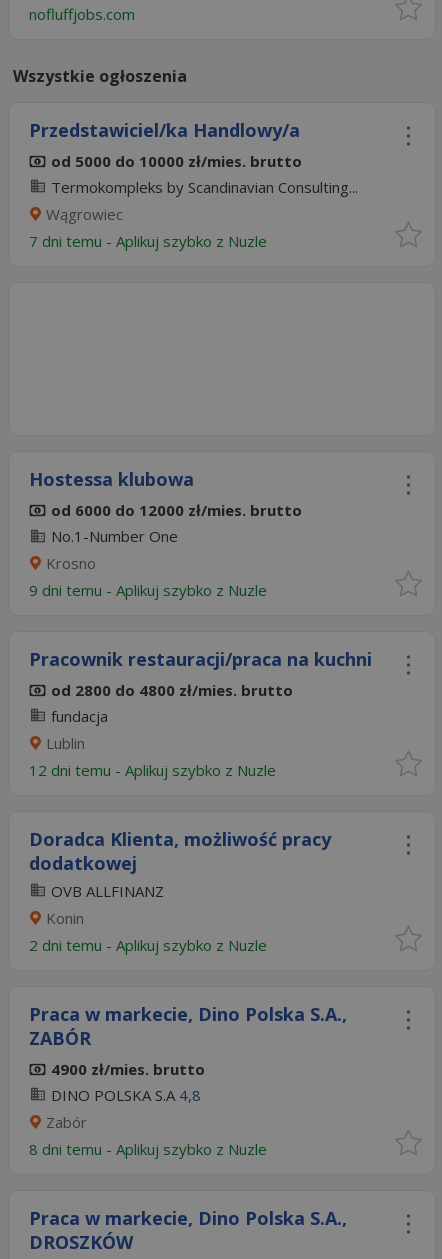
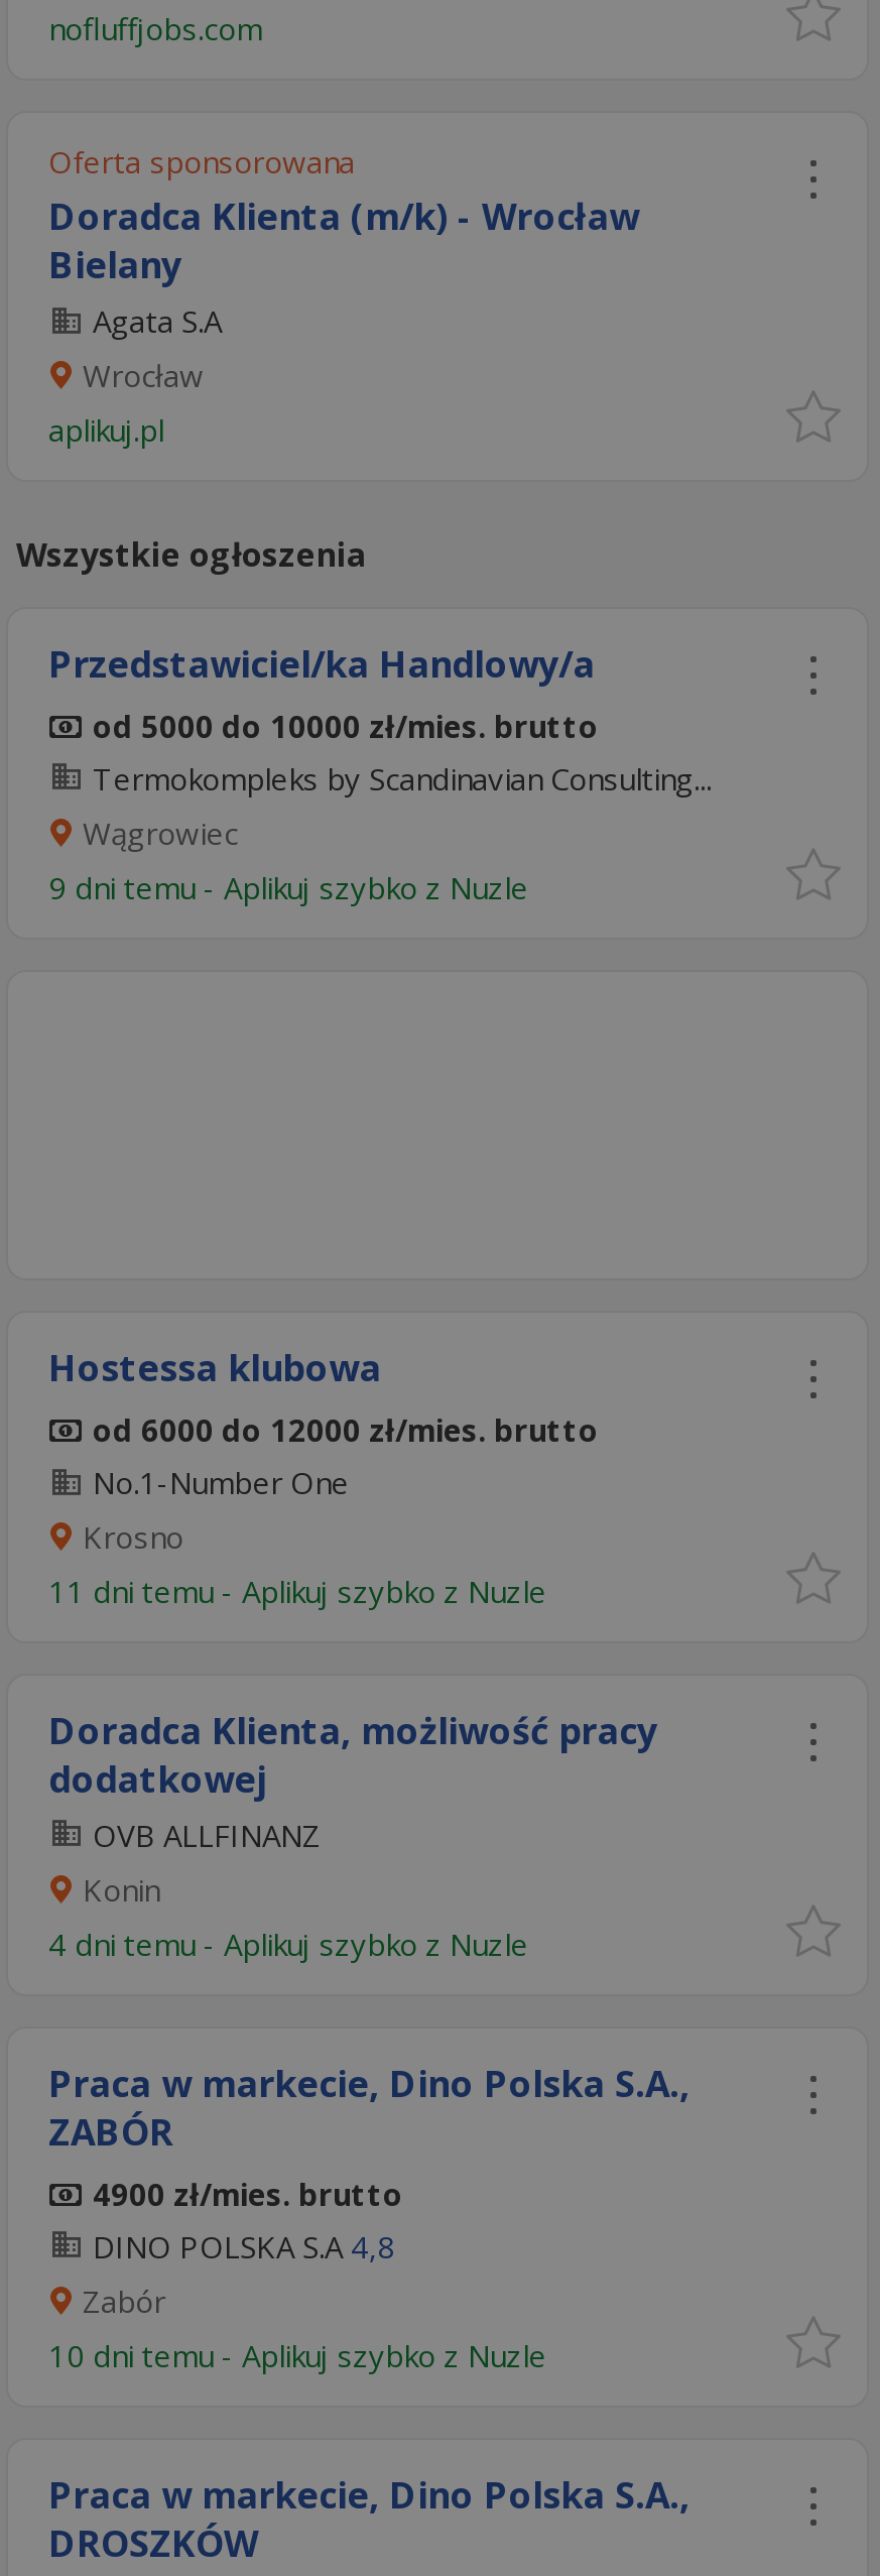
none -> [48,141,639,450] Oferta sponsorowana | Doradca Klienta (m/k) - Wrocław | Bielany | Agata S.A | Wrocław | aplikuj.pl
moved [13,65,358,224] -> [16,532,712,853]: Wszystkie ogłoszenia | Przedstawiciel/ka Handlowy/a | od 5000 do 10000 zł/mies. brutto | Termokompleks by Scandinavian Consulting... | Wągrowiec
[29,231,275,251] 7 dni temu - Aplikuj szybko z Nuzle -> none
moved [29,467,302,573] -> [48,1343,599,1557]: Hostessa klubowa | od 6000 do 12000 zł/mies. brutto | No.1-Number One | Krosno
moved [29,580,275,600] -> [48,867,544,907]: 9 dni temu - Aplikuj szybko z Nuzle
[29,647,372,780] Pracownik restauracji/praca na kuchni | od 2800 do 4800 zł/mies. brutto | fundacja | Lublin | 12 dni temu - Aplikuj szybko z Nuzle -> [48,1571,562,1611] 11 dni temu - Aplikuj szybko z Nuzle
[29,935,275,955] 2 dni temu - Aplikuj szybko z Nuzle -> [48,1924,544,1964] 4 dni temu - Aplikuj szybko z Nuzle
[29,1139,275,1159] 8 dni temu - Aplikuj szybko z Nuzle -> [48,2335,562,2375] 10 dni temu - Aplikuj szybko z Nuzle

